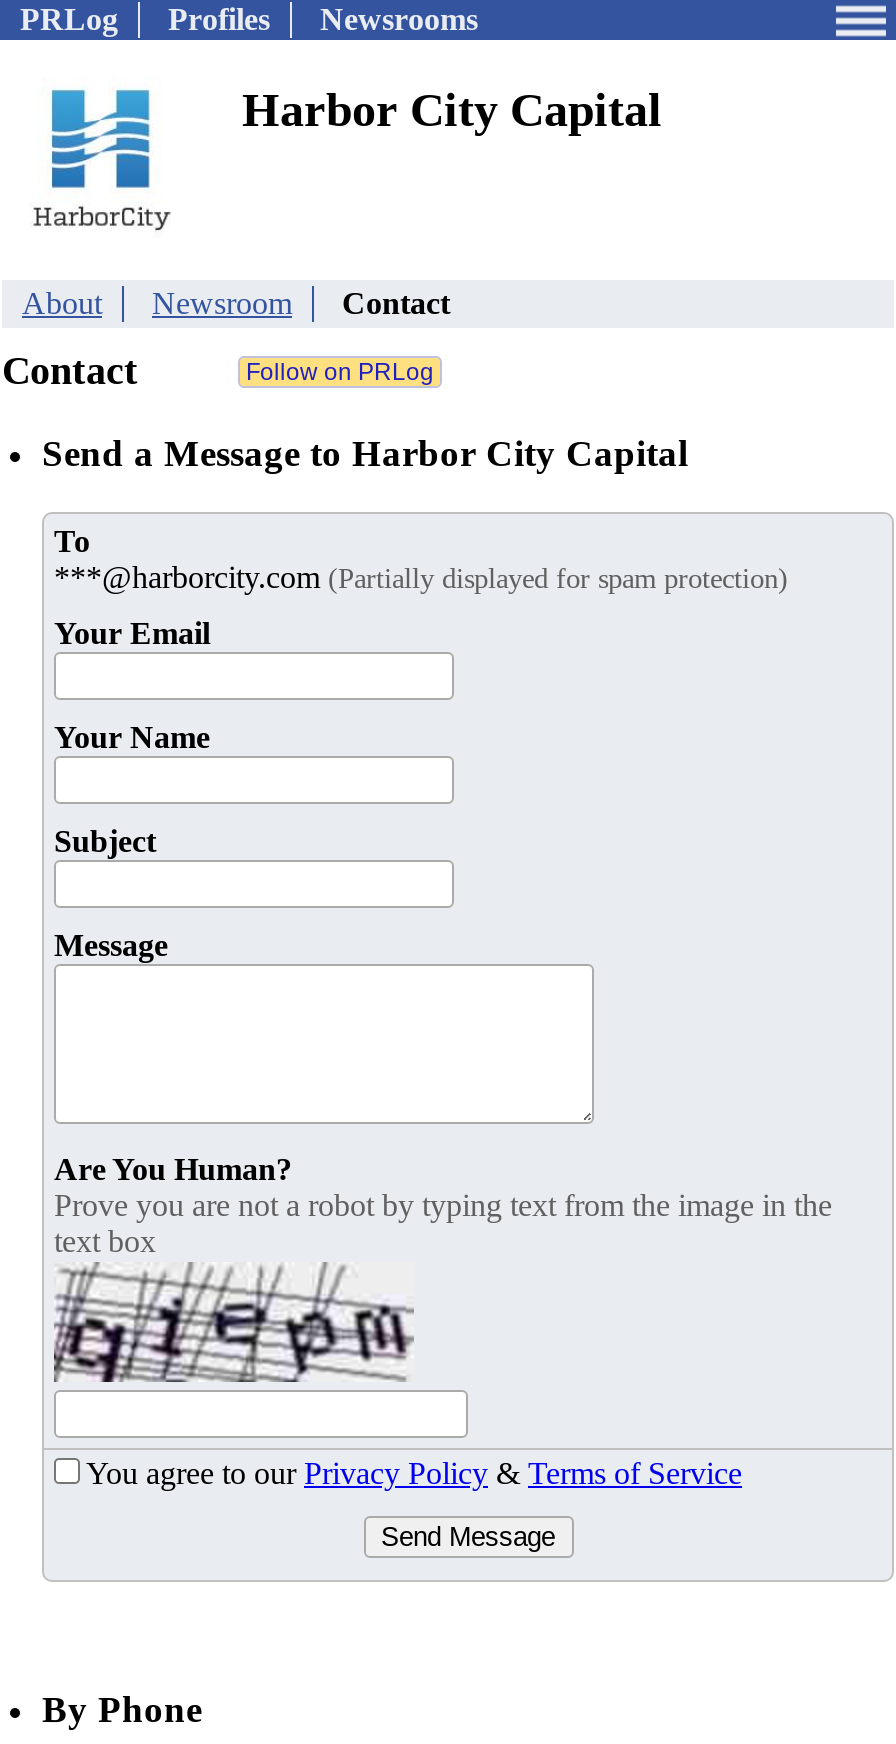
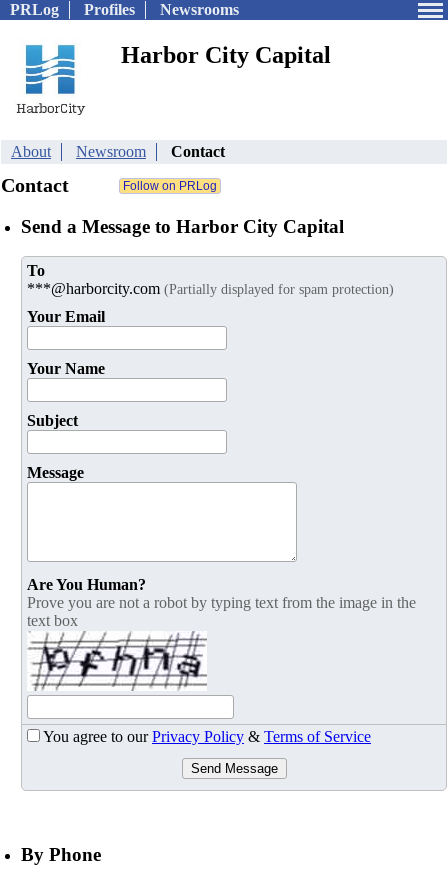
[52,1262,414,1384] [image] -> [27,631,207,691] [image]

